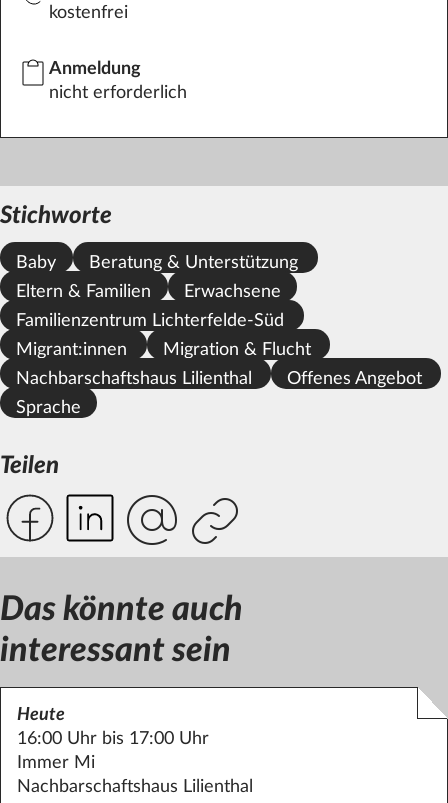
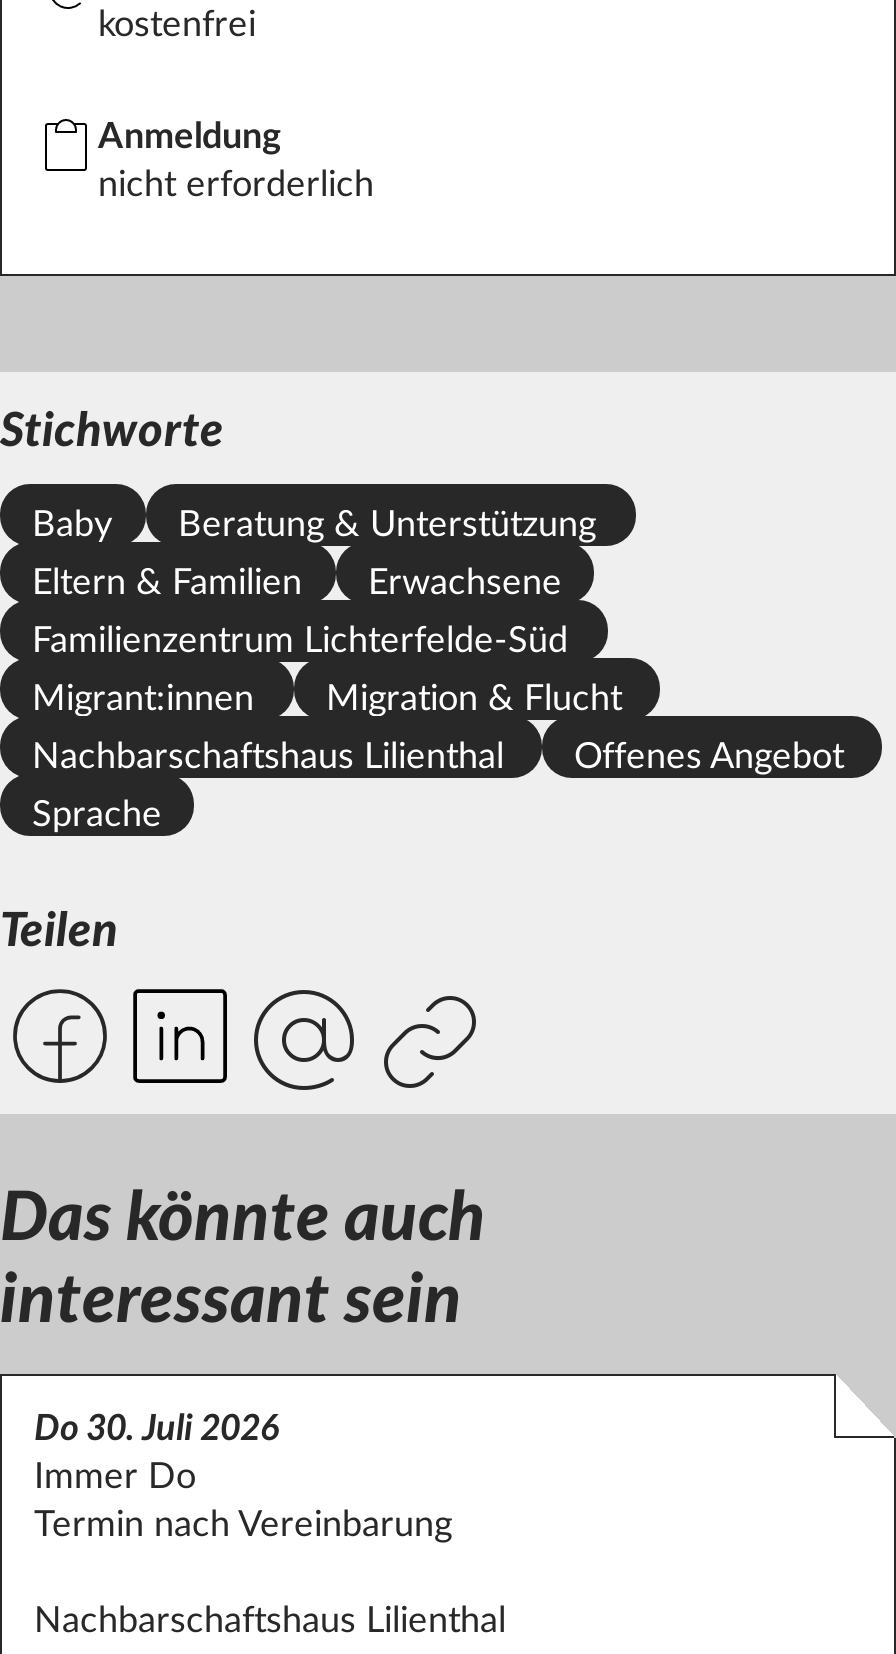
[17,706,209,772] Heute | 16:00 Uhr bis 17:00 Uhr | Immer Mi -> [34,1412,452,1544] Do 30. Juli 2026 | Immer Do | Termin nach Vereinbarung

